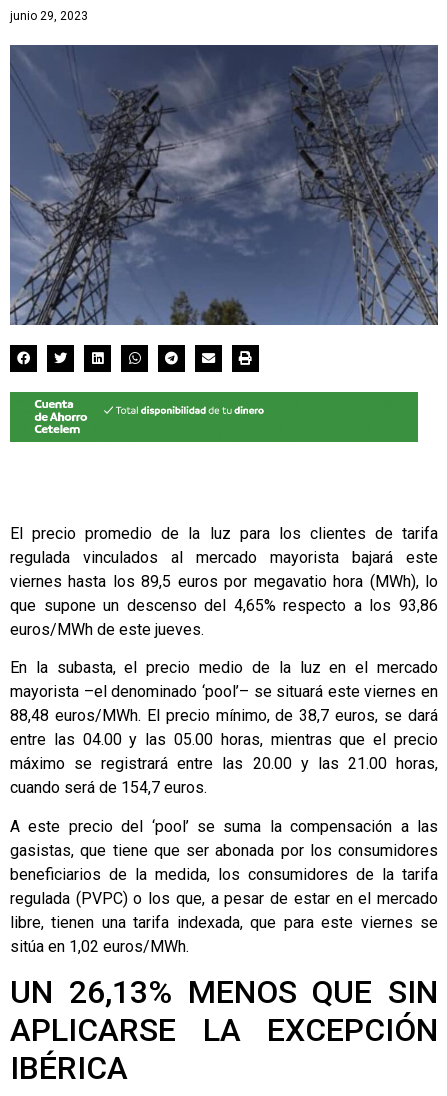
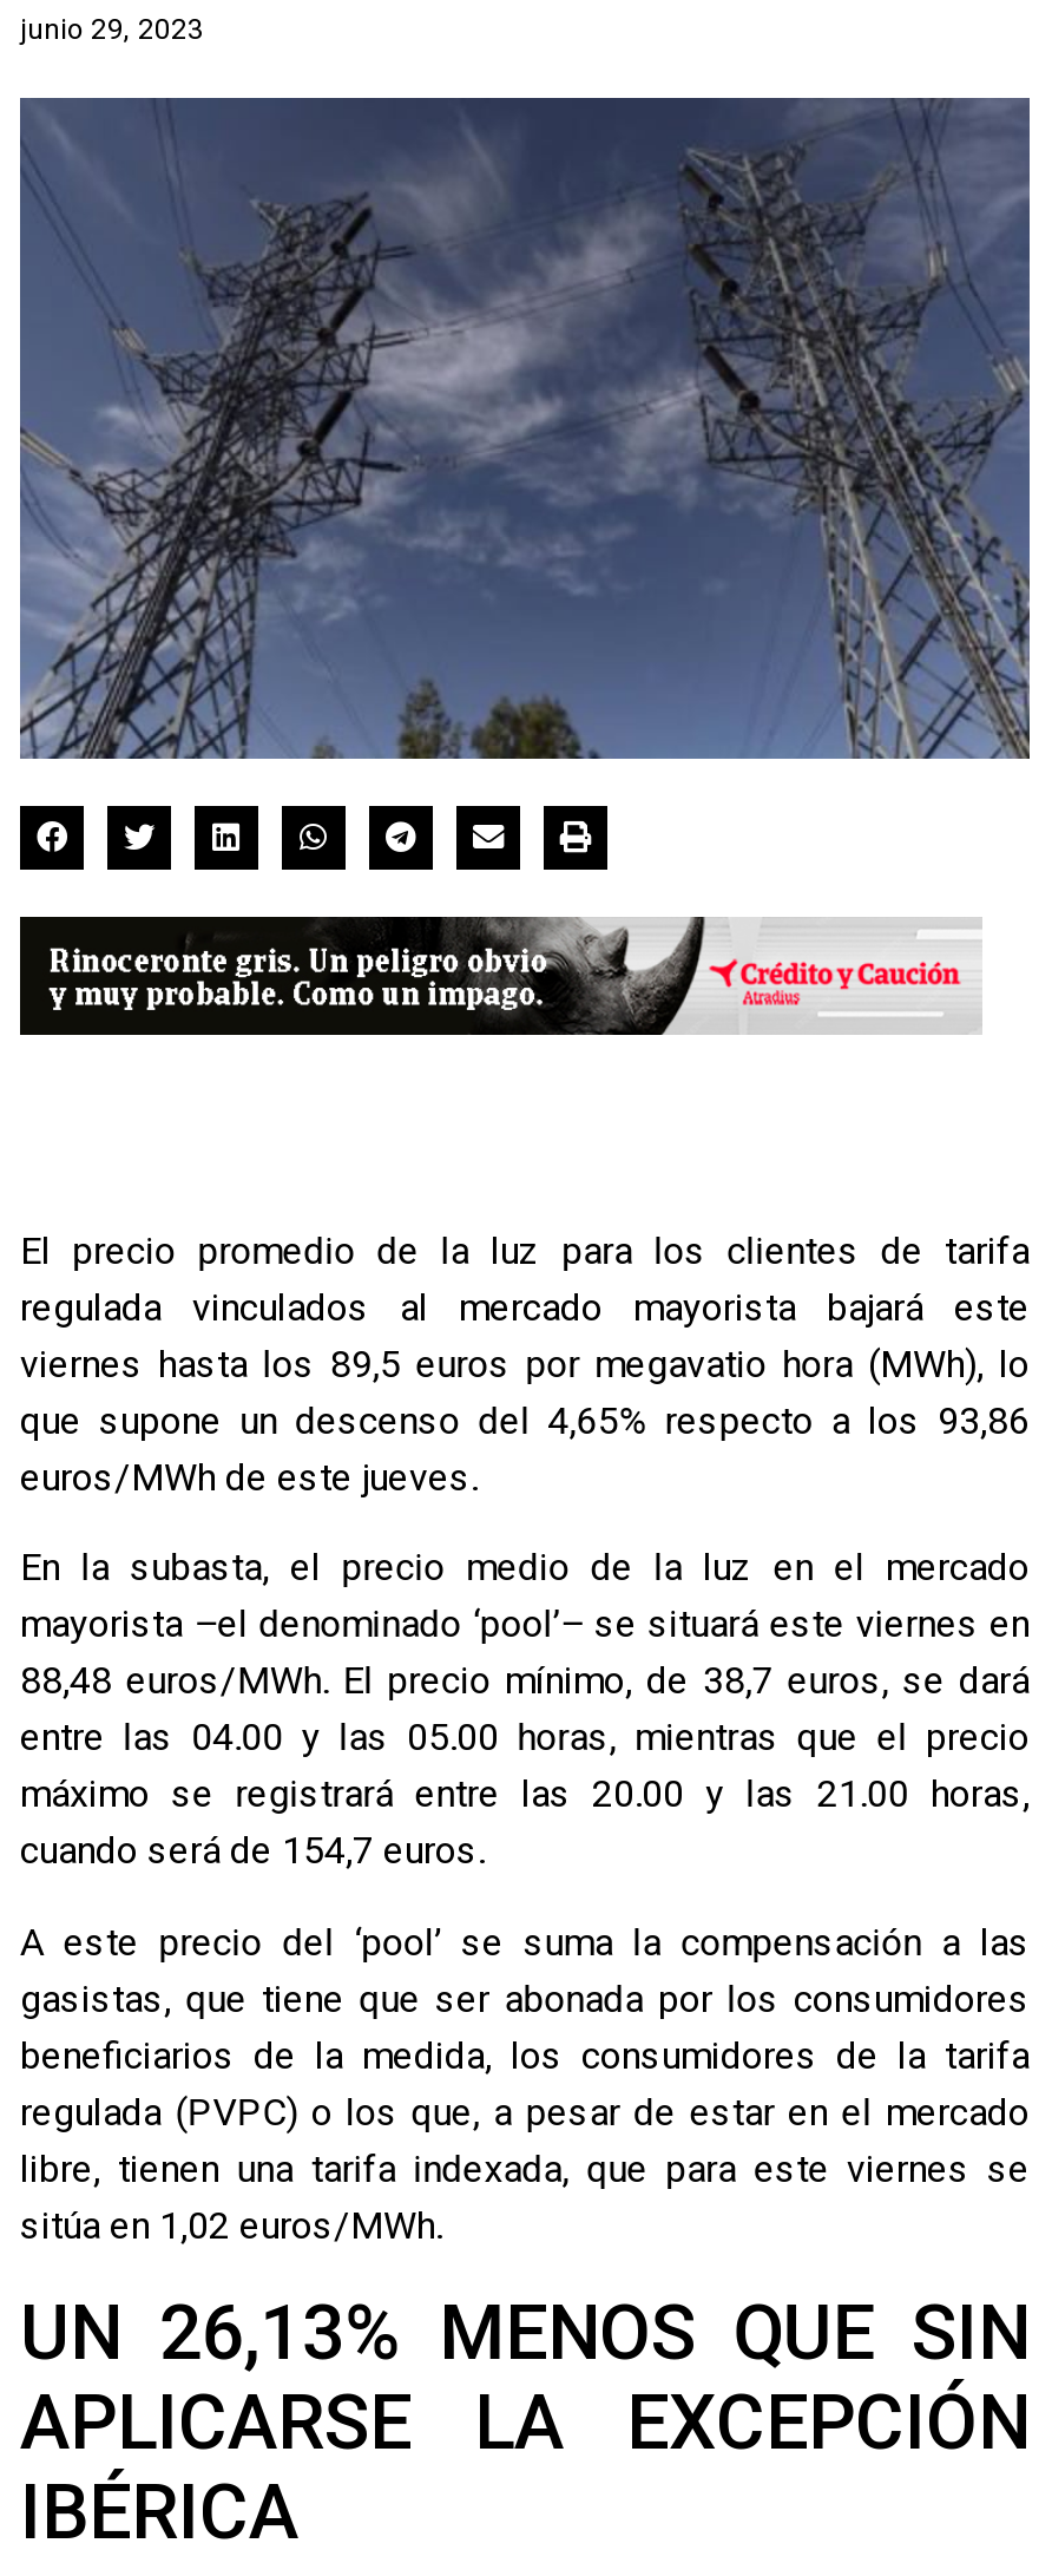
[9,391,419,443] [image] -> [18,915,982,1037] [image]

